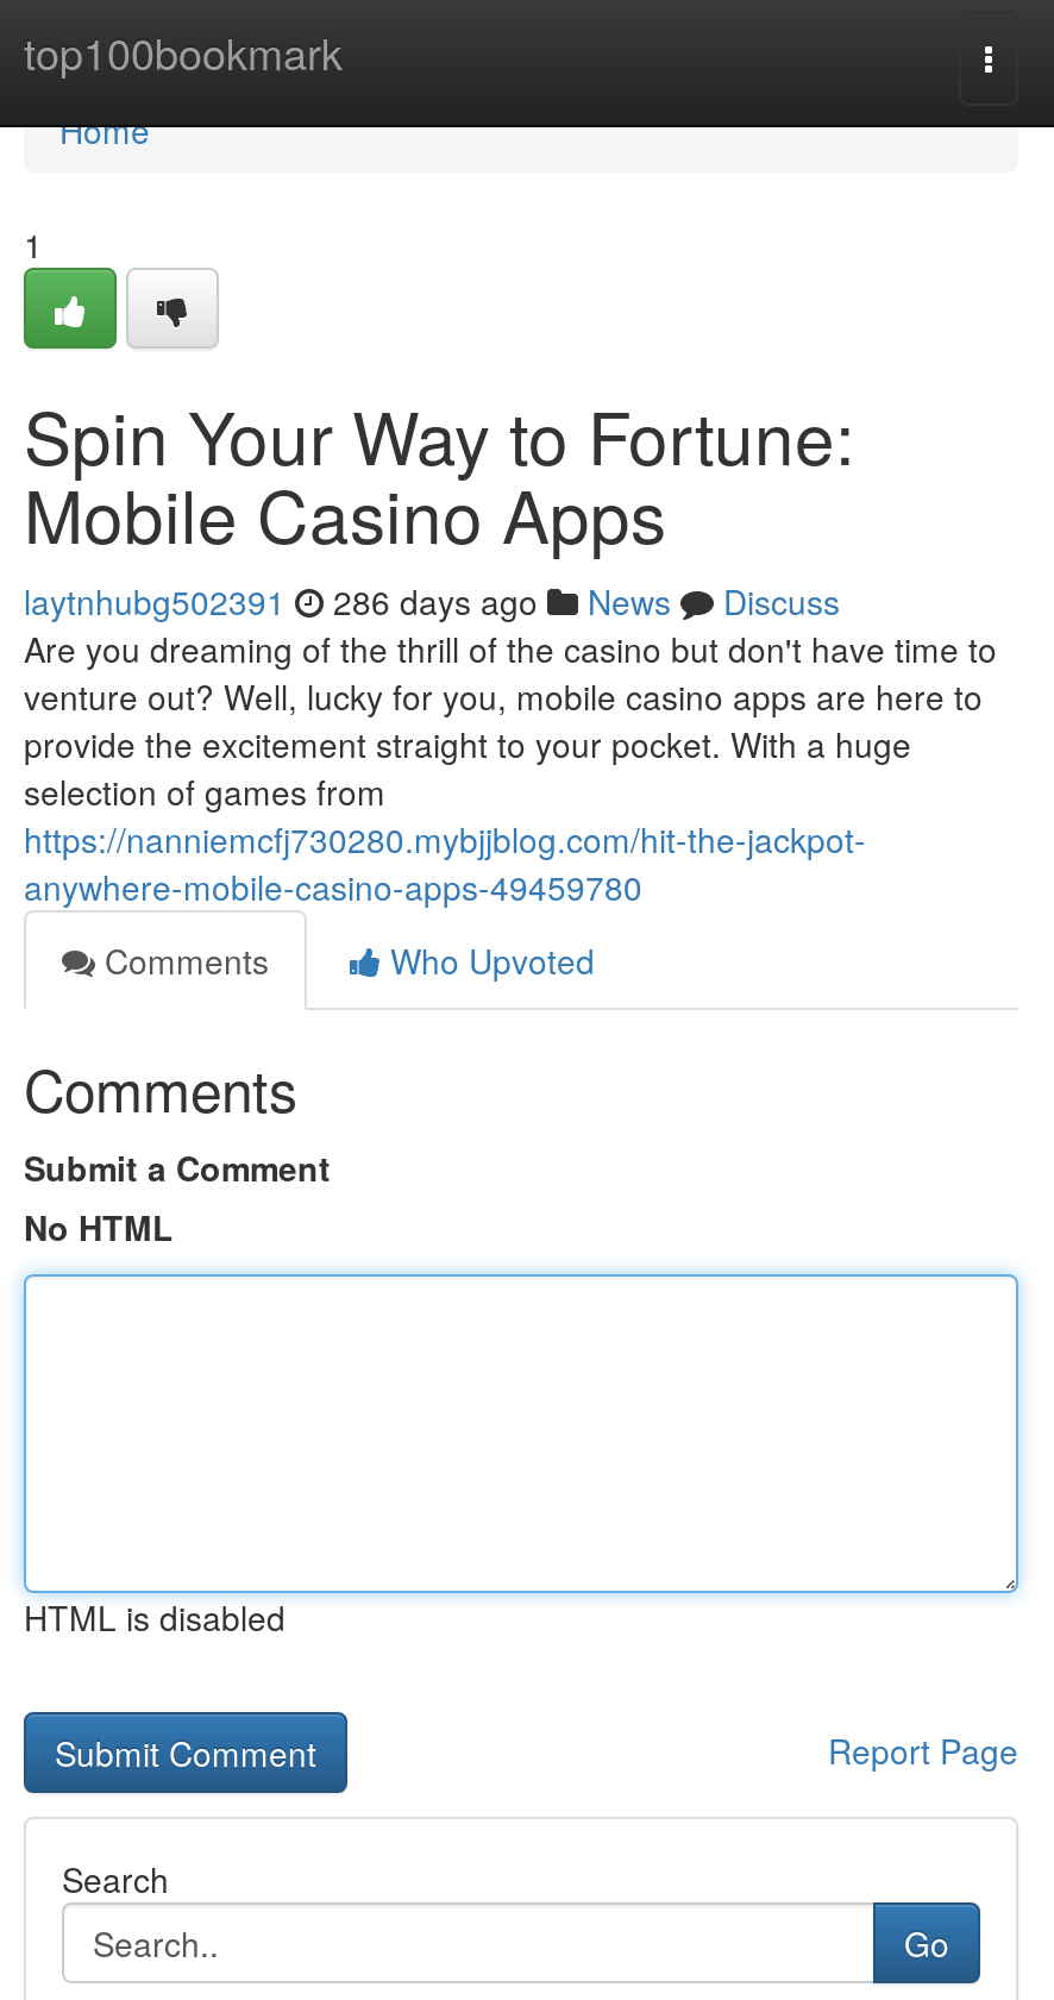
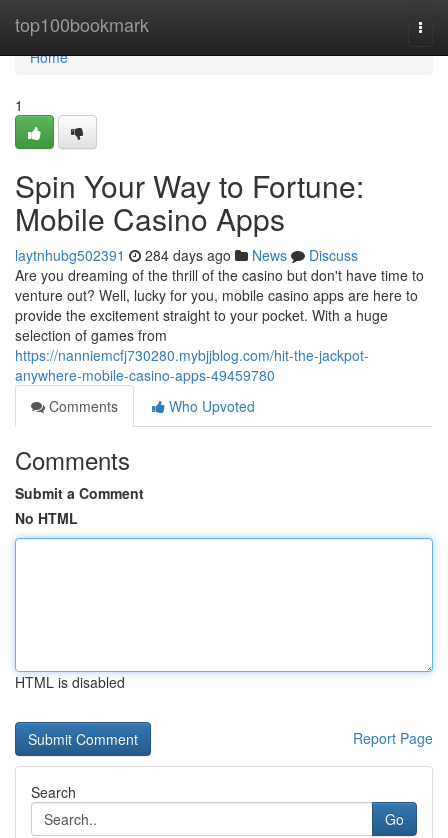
[24,577,840,625] laytnhubg502391 286 days ago News Discuss -> [15,245,358,265] laytnhubg502391 284 days ago News Discuss

